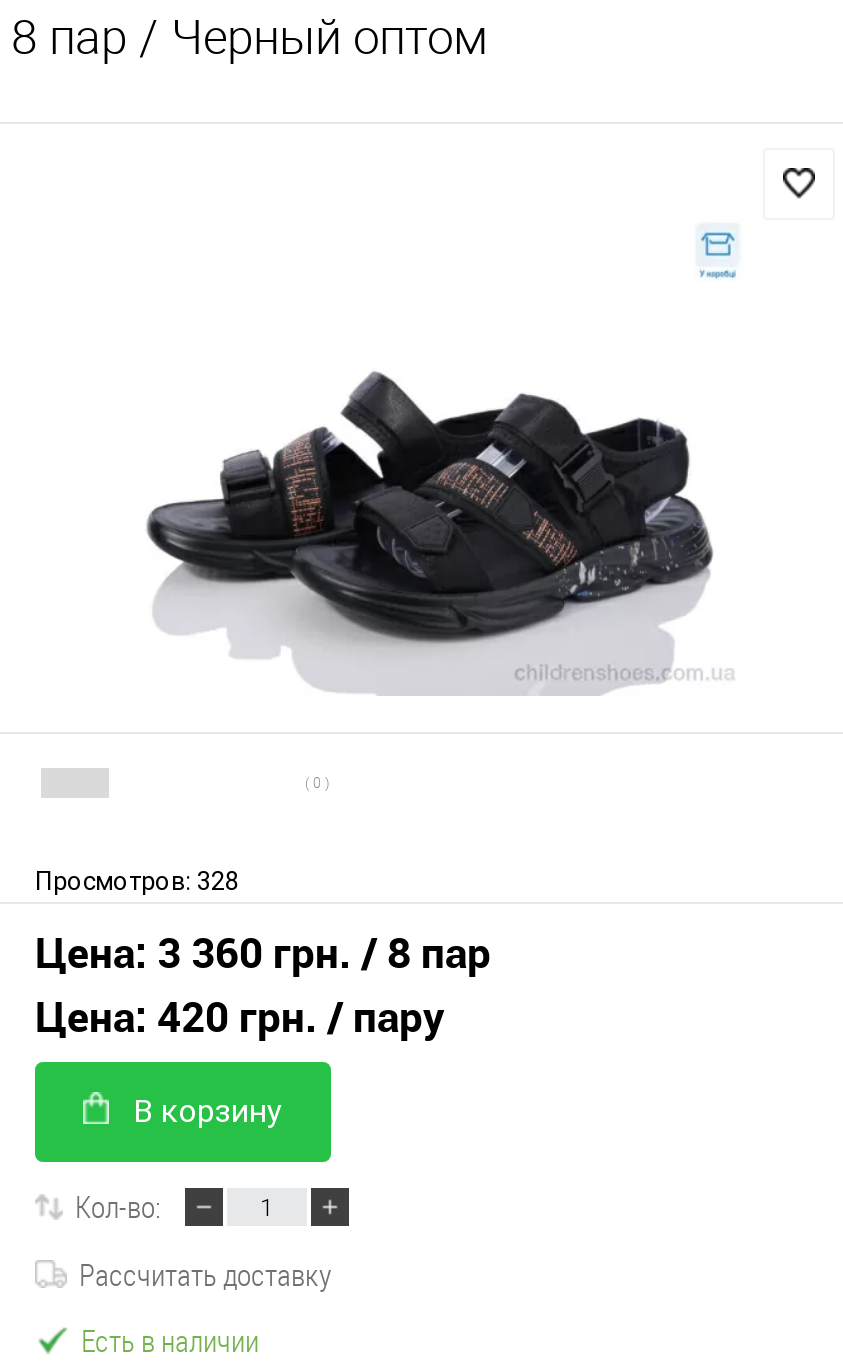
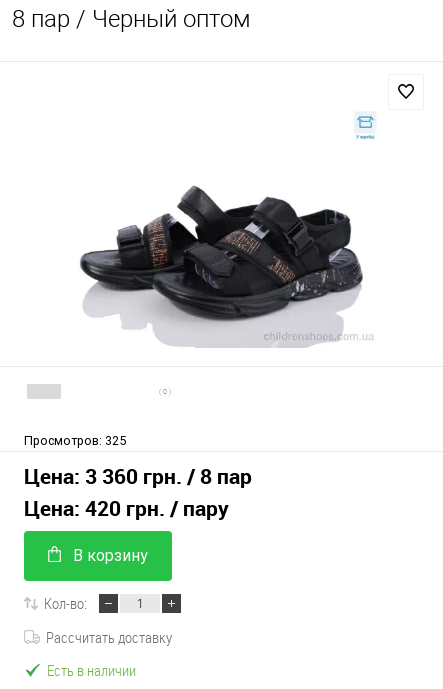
[35,866,239,896] Просмотров: 328 -> [24,433,126,448] Просмотров: 325

